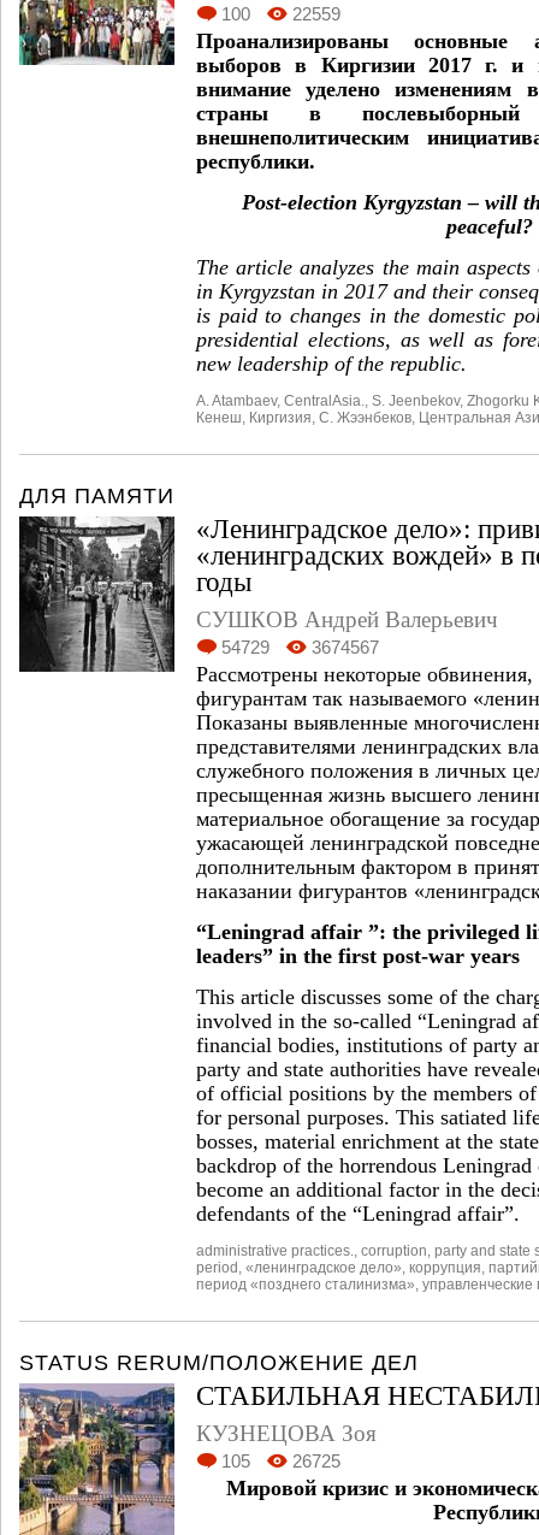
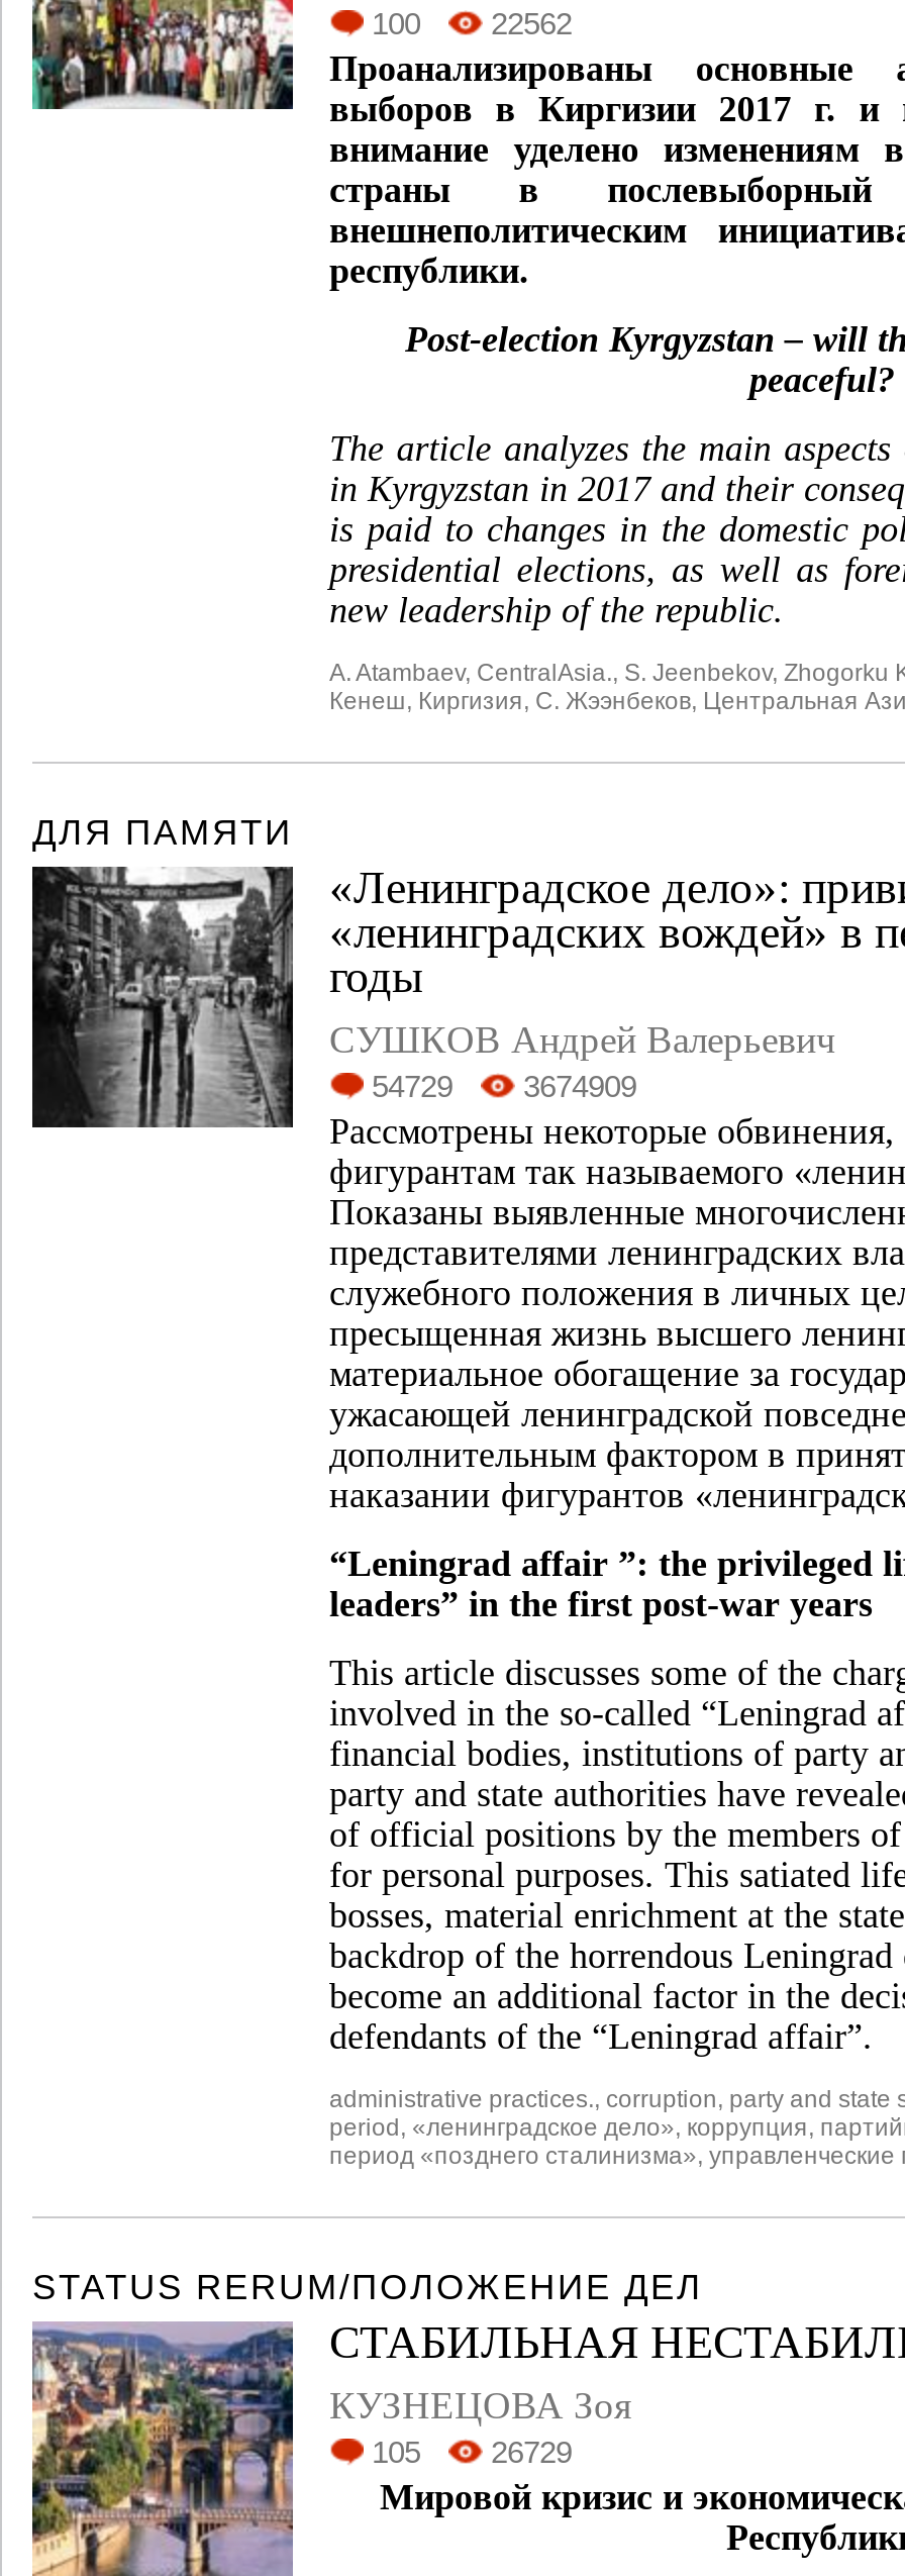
[292,4,340,24] 22559 -> [491,7,572,41] 22562
[312,637,379,658] 3674567 -> [523,1069,636,1104] 3674909
[292,1451,340,1472] 26725 -> [491,2435,572,2470] 26729

